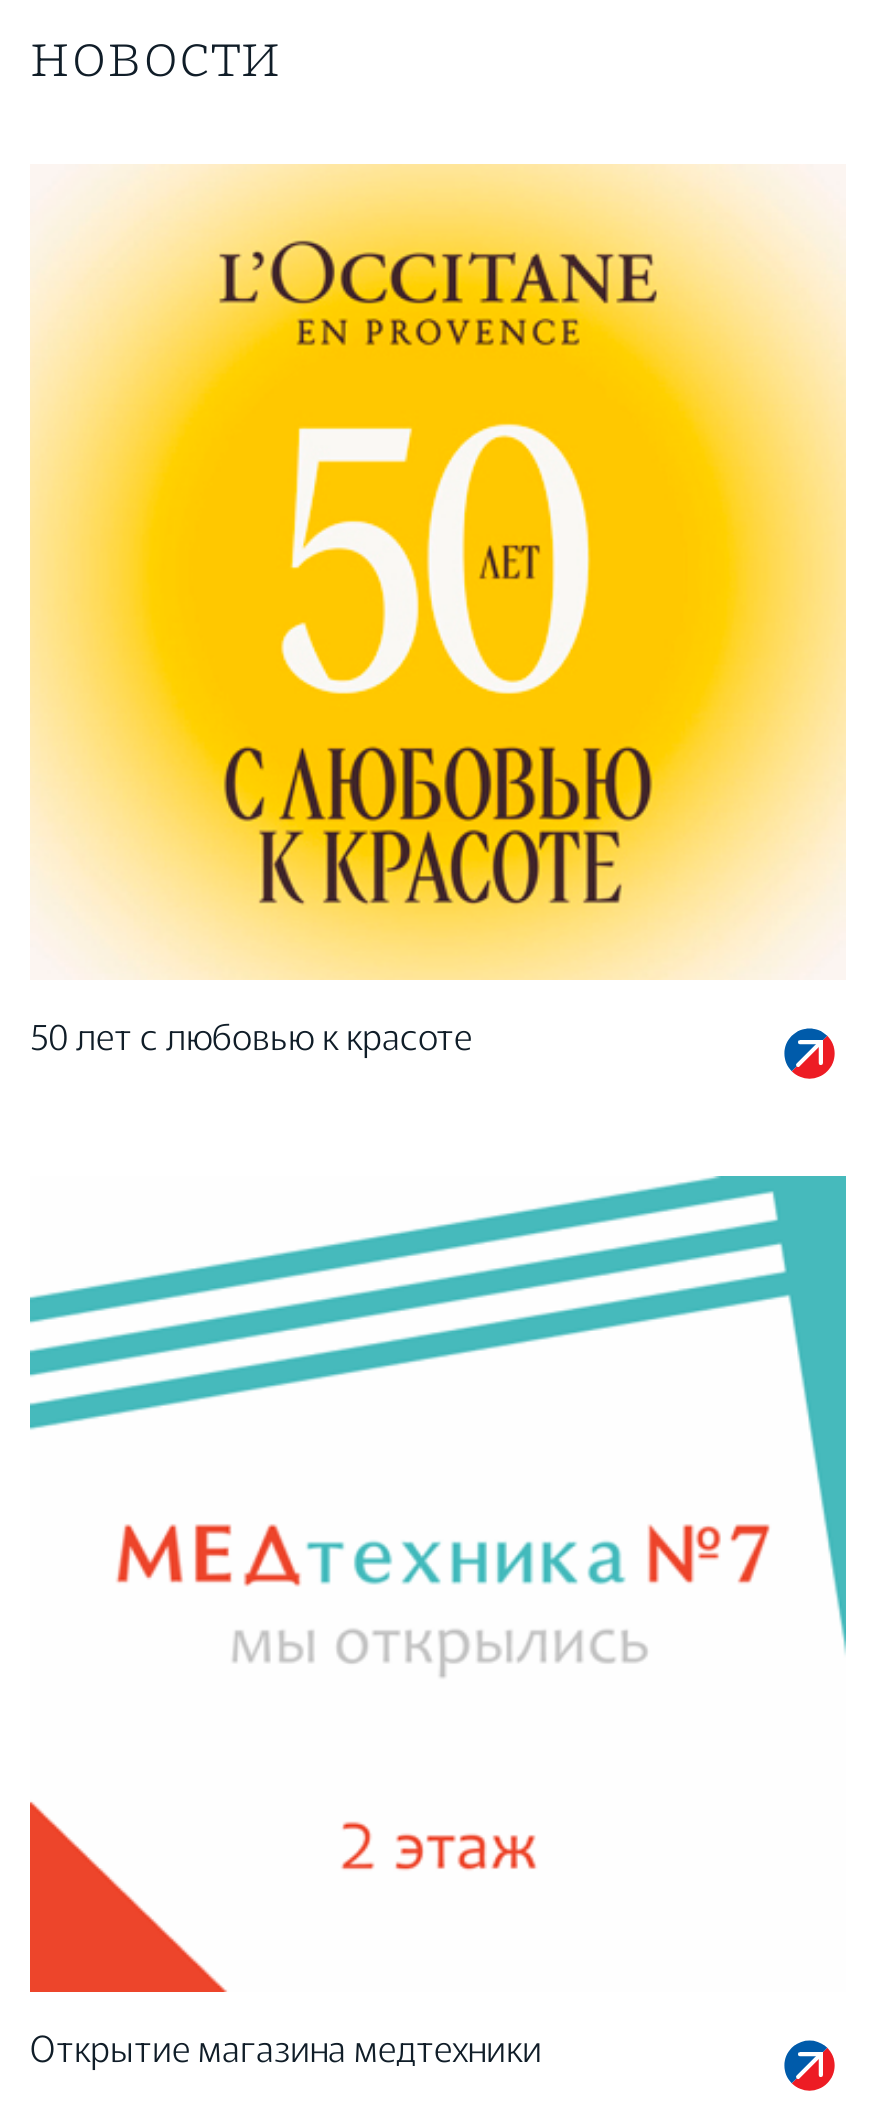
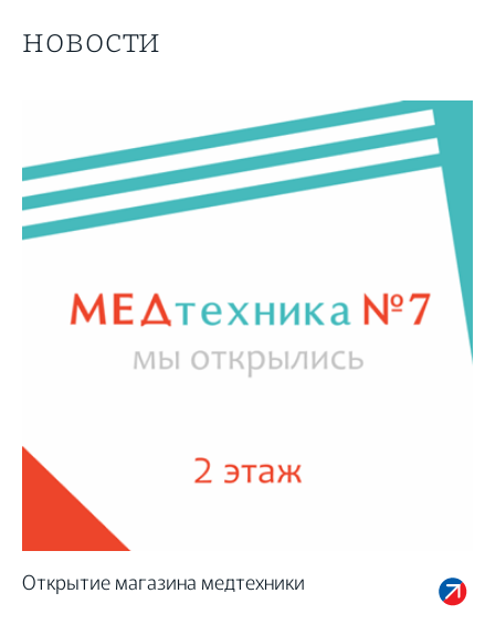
[30,164,846,1061] [image] | 50 лет с любовью к красоте -> none

